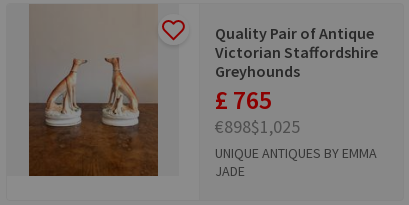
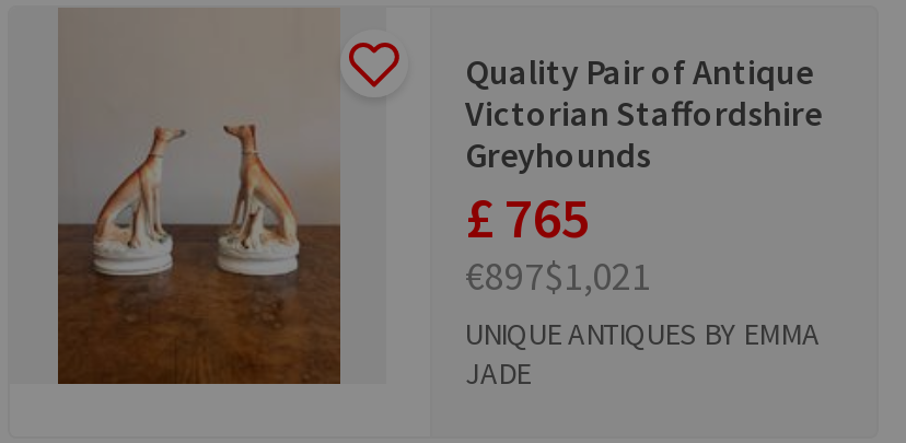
[215,115,300,138] €898$1,025 -> [465,250,651,301] €897$1,021

